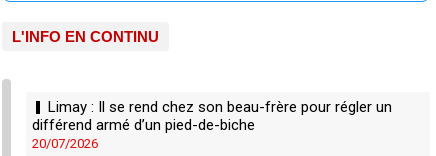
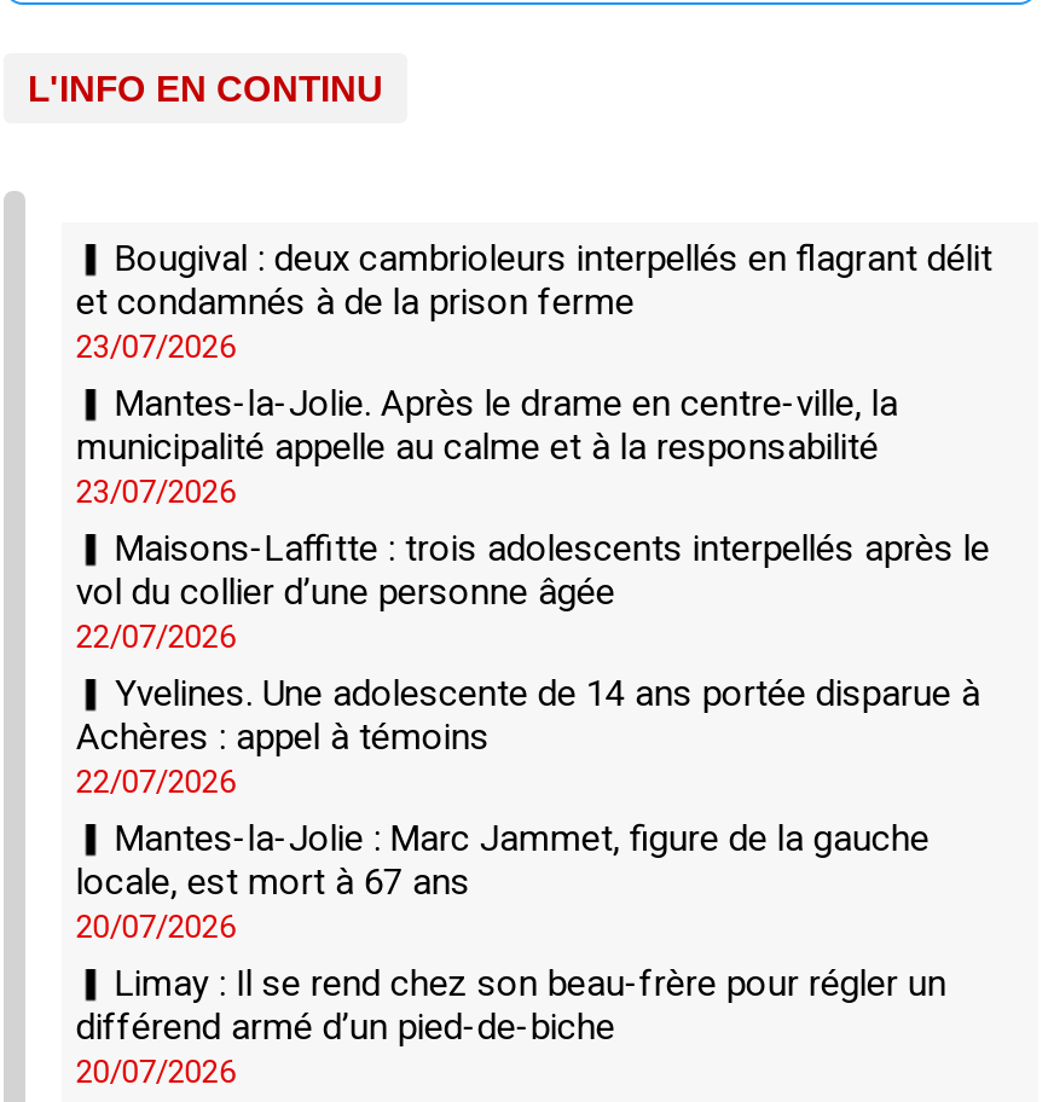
none -> [76,237,992,945] Bougival : deux cambrioleurs interpellés en flagrant délit | et condamnés à de la prison ferme | 23/07/2026 | Mantes-la-Jolie. Après le drame en centre-ville, la | municipalité appelle au calme et à la responsabilité | 23/07/2026 | Maisons-Laffitte : trois adolescents interpellés après le | vol du collier d’une personne âgée | 22/07/2026 | Yvelines. Une adolescente de 14 ans portée disparue à | Achères : appel à témoins | 22/07/2026 | Mantes-la-Jolie : Marc Jammet, figure de la gauche | locale, est mort à 67 ans | 20/07/2026

